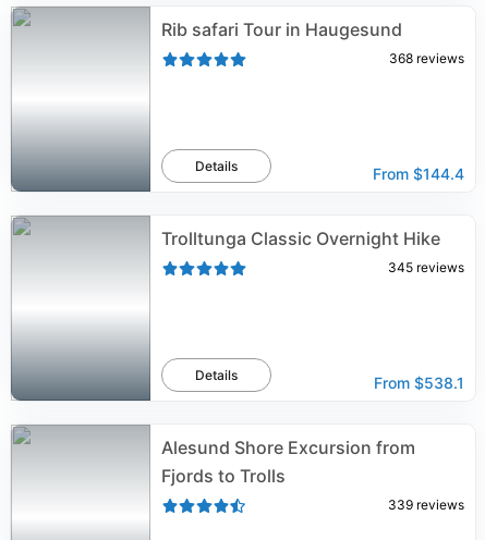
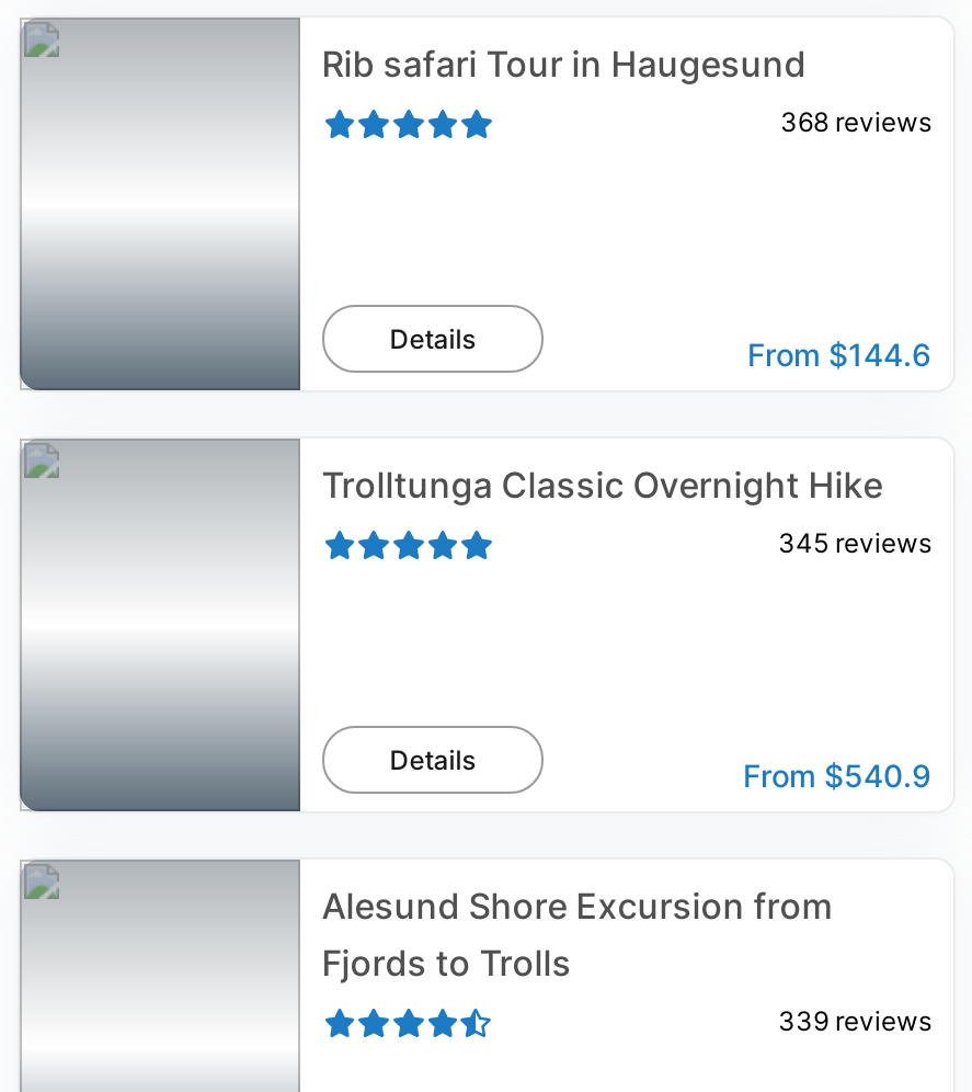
[373,164,464,183] From $144.4 -> [747,335,931,373] From $144.6
[374,373,464,392] From $538.1 -> [743,757,931,794] From $540.9

